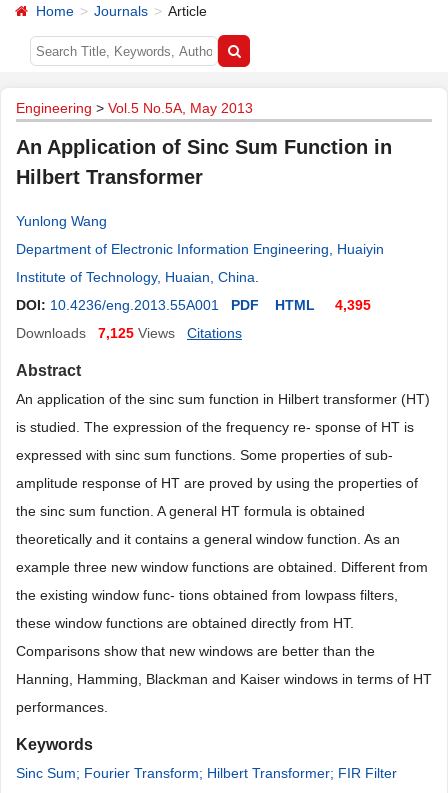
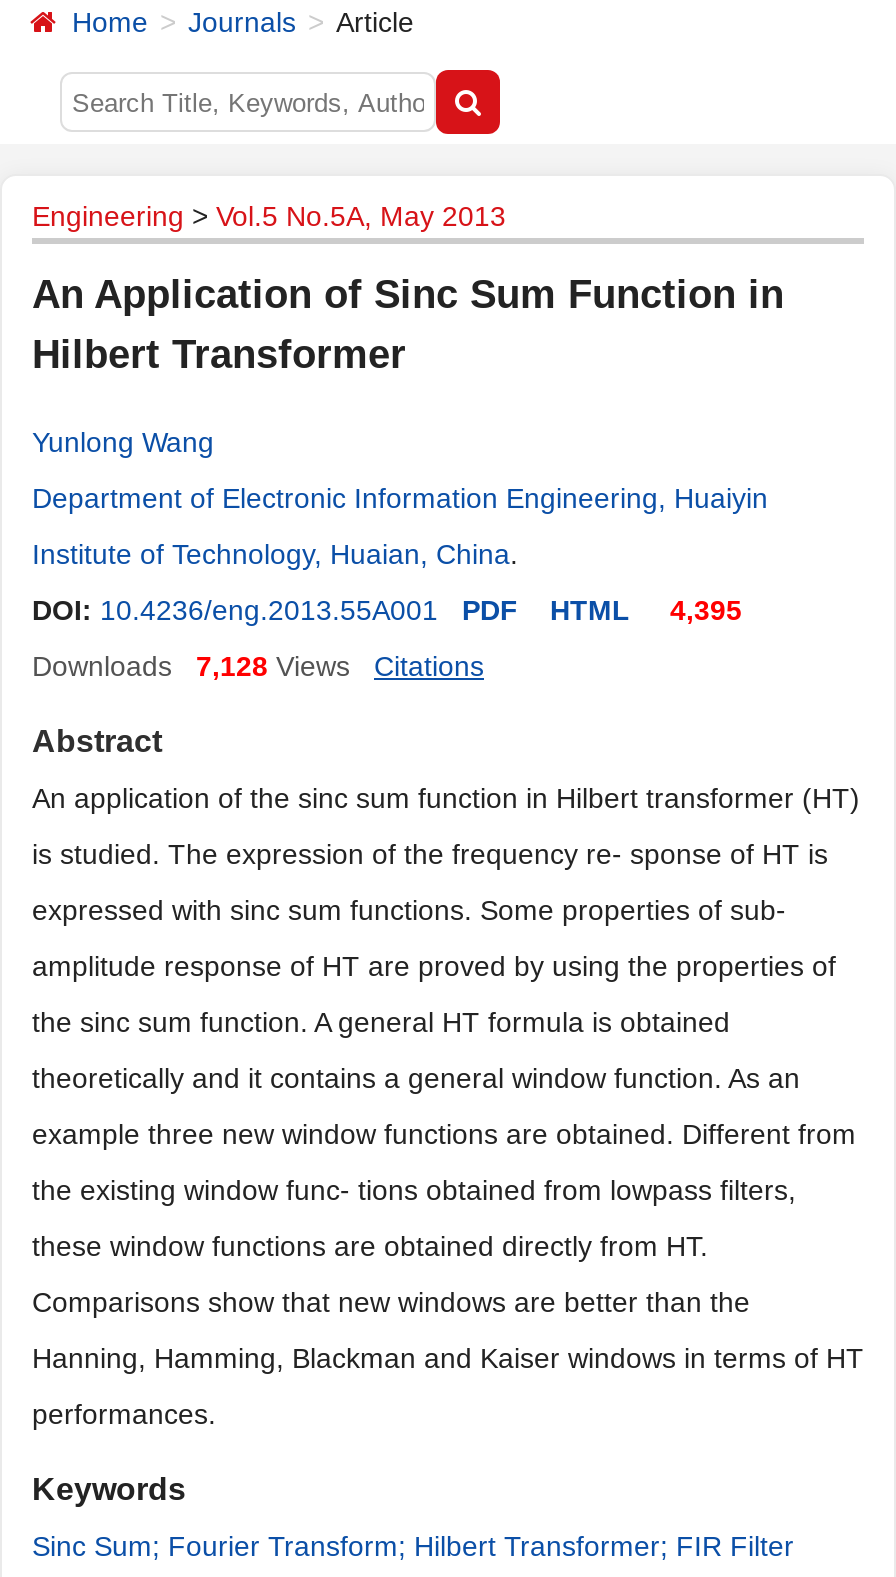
[16,325,175,341] Downloads 7,125 Views -> [32,650,350,682] Downloads 7,128 Views

